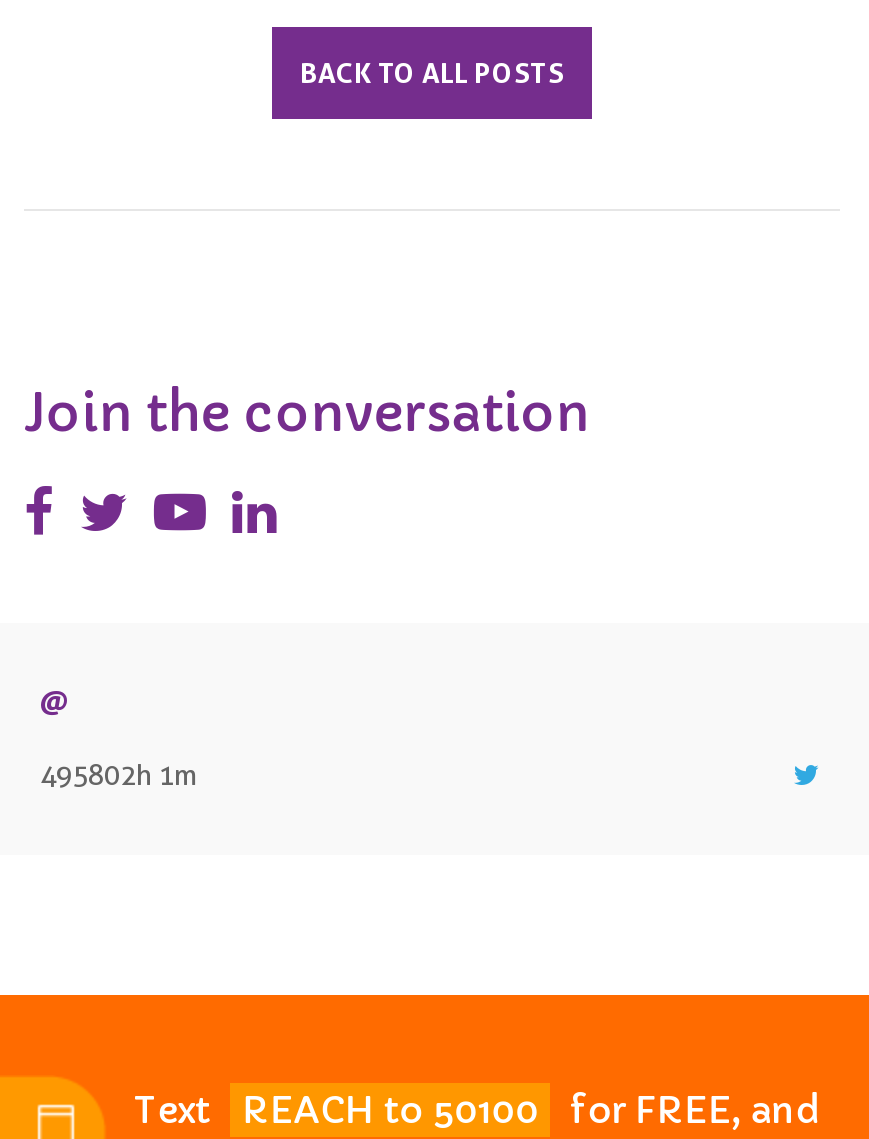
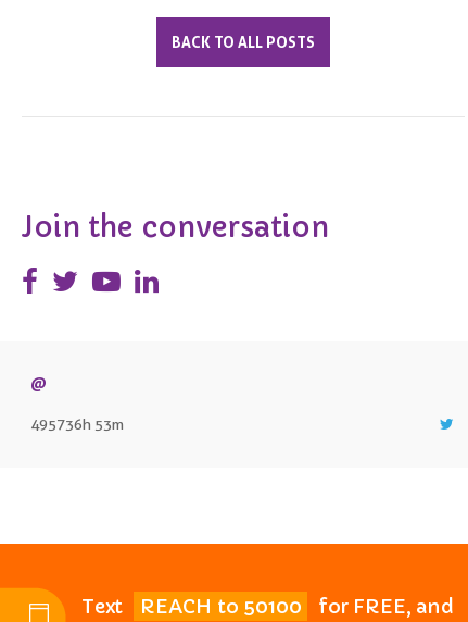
[40,759,196,791] 495802h 1m -> [30,415,124,433] 495736h 53m

